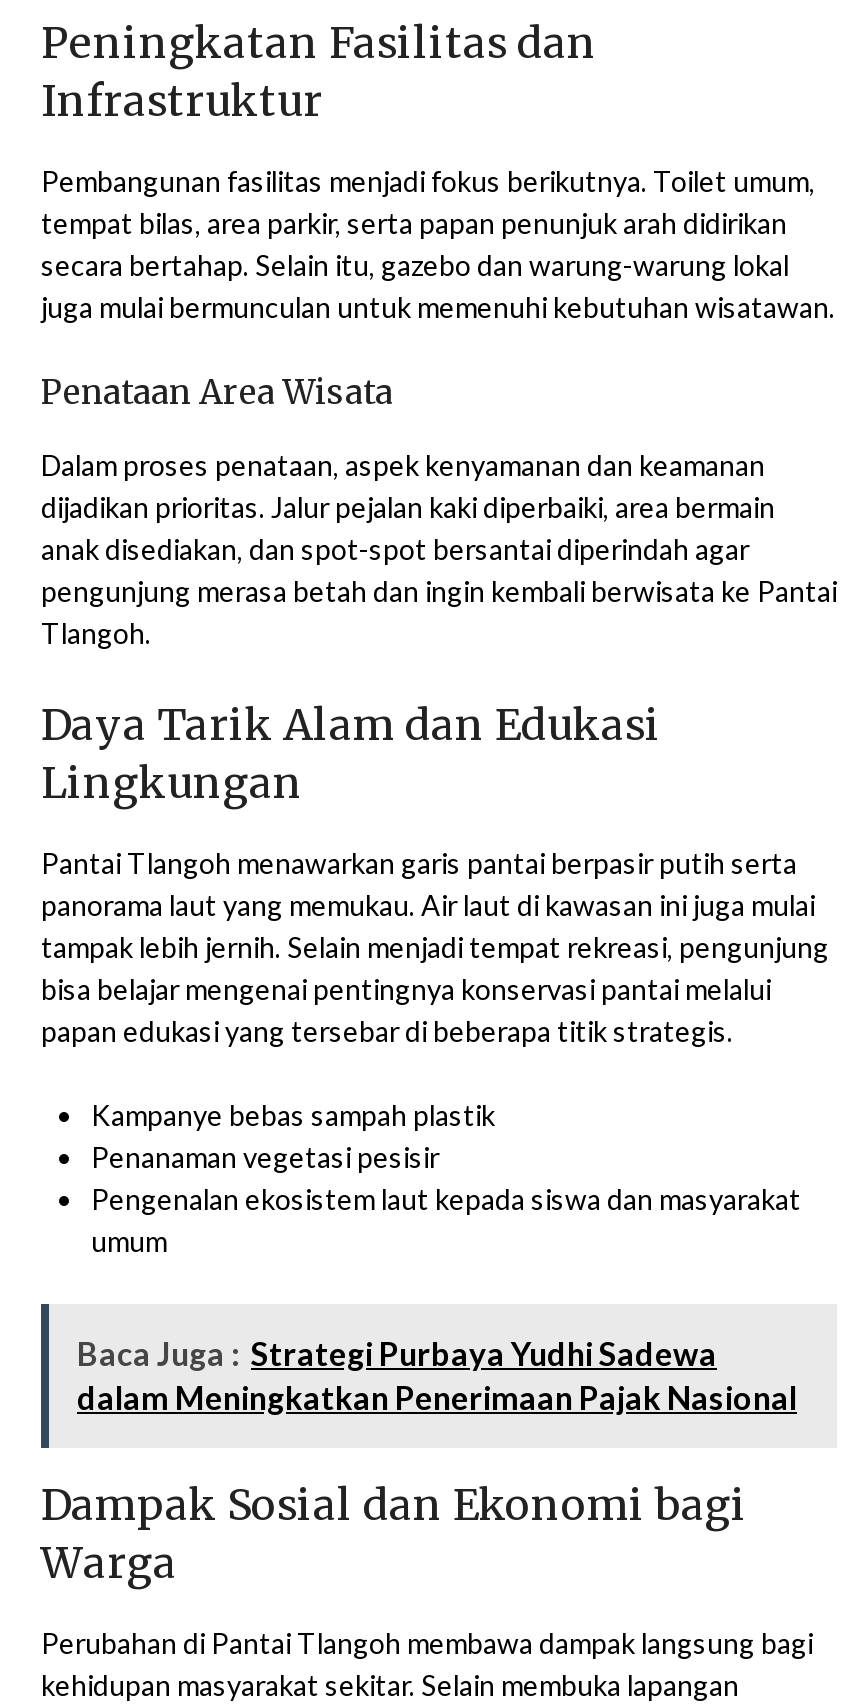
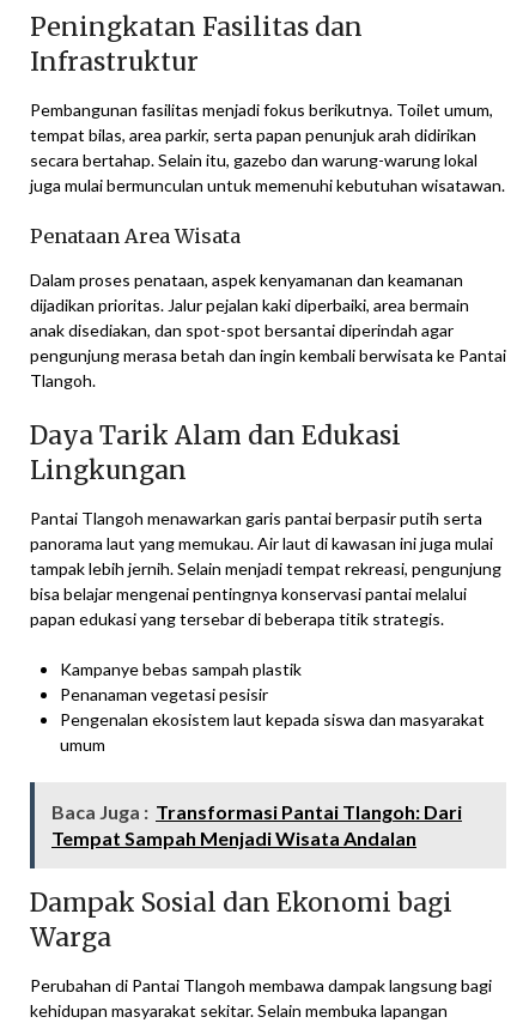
[77,1334,797,1416] Baca Juga : Strategi Purbaya Yudhi Sadewa | dalam Meningkatkan Penerimaan Pajak Nasional -> [51,800,462,849] Baca Juga : Transformasi Pantai Tlangoh: Dari | Tempat Sampah Menjadi Wisata Andalan

